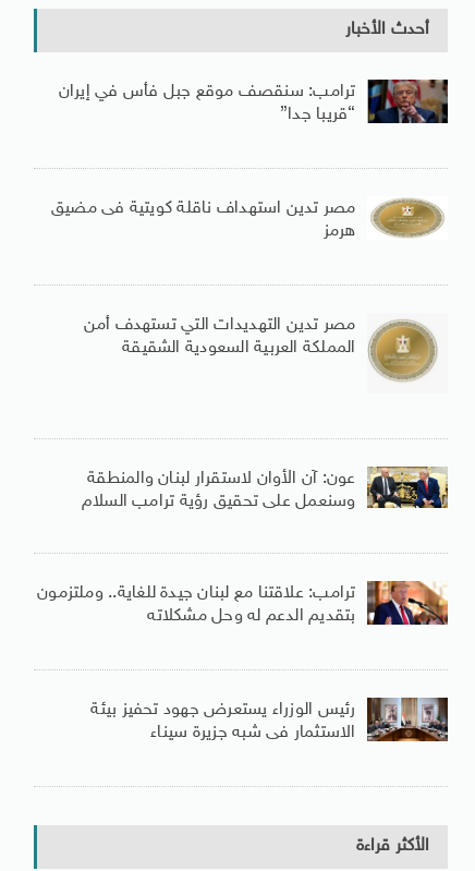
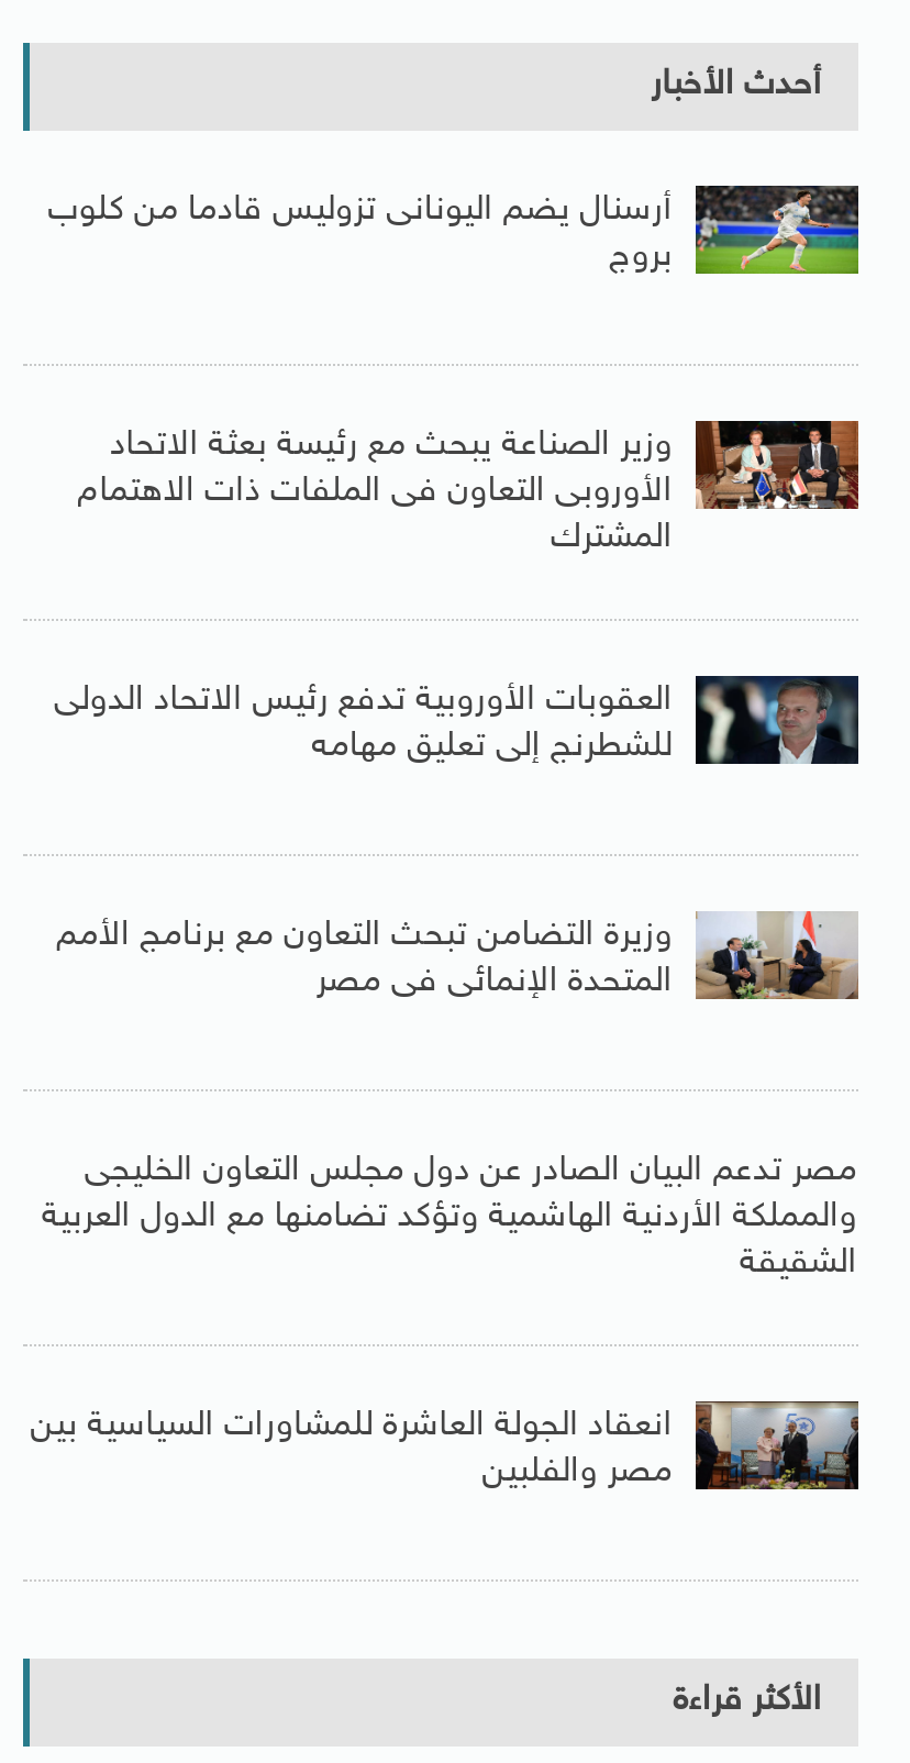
[58,78,449,125] [image] | ترامب: سنقصف موقع جبل فأس في إيران | “قريبا جدا” -> [48,184,861,278] [image] | أرسنال يضم اليونانى تزوليس قادما من كلوب | بروج
[51,197,448,242] [image] | مصر تدين استهداف ناقلة كويتية فى مضيق | هرمز -> [77,419,861,559] [image] | وزير الصناعة يبحث مع رئيسة بعثة الاتحاد | الأوروبى التعاون فى الملفات ذات الاهتمام | المشترك
[83,315,448,383] [image] | مصر تدين التهديدات التي تستهدف أمن | المملكة العربية السعودية الشقيقة -> [54,669,861,768] [image] | العقوبات الأوروبية تدفع رئيس الاتحاد الدولى | للشطرنج إلى تعليق مهامه
[81,455,449,512] [image] | عون: آن الأوان لاستقرار لبنان والمنطقة | وسنعمل على تحقيق رؤية ترامب السلام -> [56,909,858,1019] [image] | وزيرة التضامن تبحث التعاون مع برنامج الأمم | المتحدة الإنمائى فى مصر
[37,583,356,627] ترامب: علاقتنا مع لبنان جيدة للغاية.. وملتزمون | بتقديم الدعم له وحل مشكلاته -> [42,1151,857,1285] مصر تدعم البيان الصادر عن دول مجلس التعاون الخليجى | والمملكة الأردنية الهاشمية وتؤكد تضامنها مع الدول العربية | الشقيقة
[91,698,449,743] [image] | رئيس الوزراء يستعرض جهود تحفيز بيئة | الاستثمار فى شبه جزيرة سيناء -> [30,1399,861,1493] [image] | انعقاد الجولة العاشرة للمشاورات السياسية بين | مصر والفلبين

